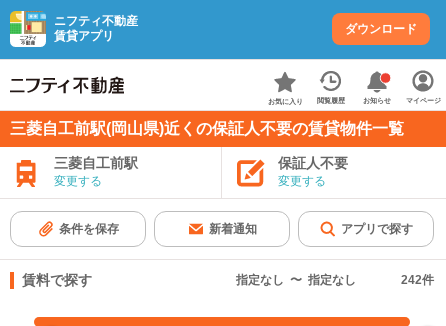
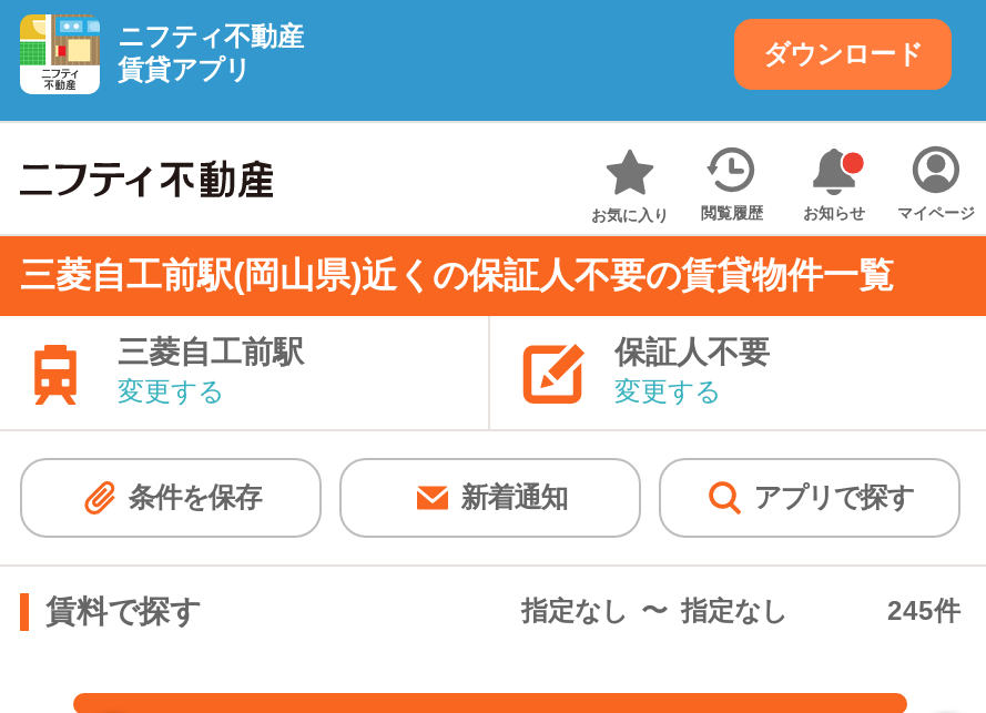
[401,273,434,287] 242件 -> [887,595,960,627] 245件

